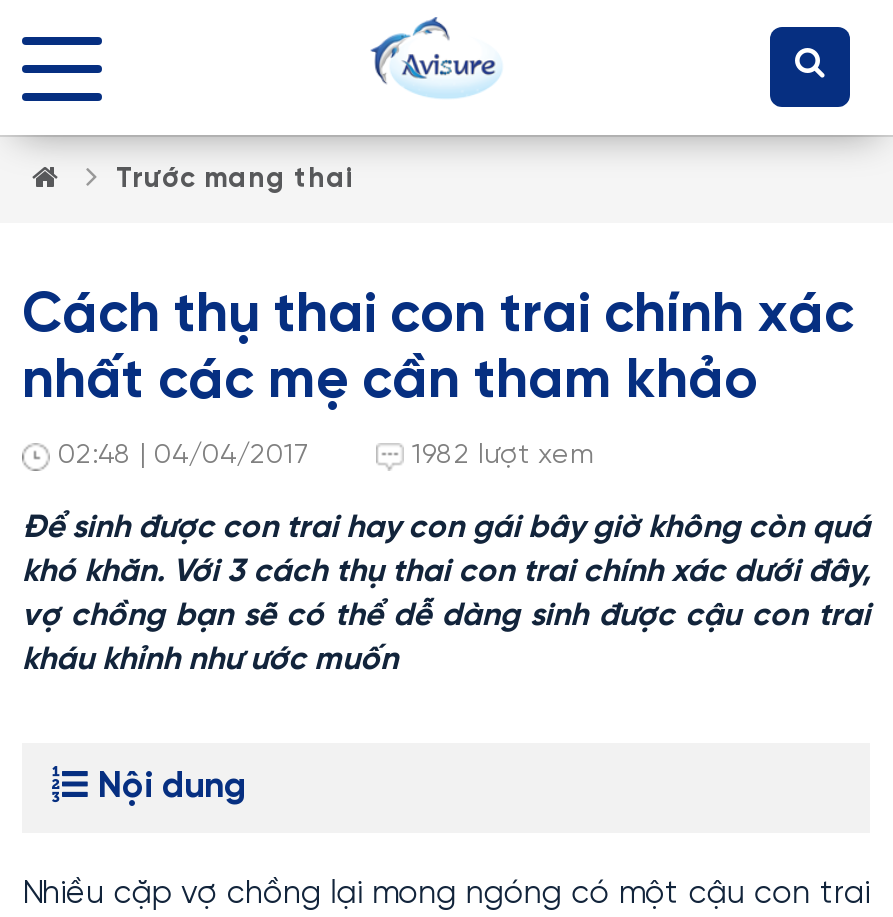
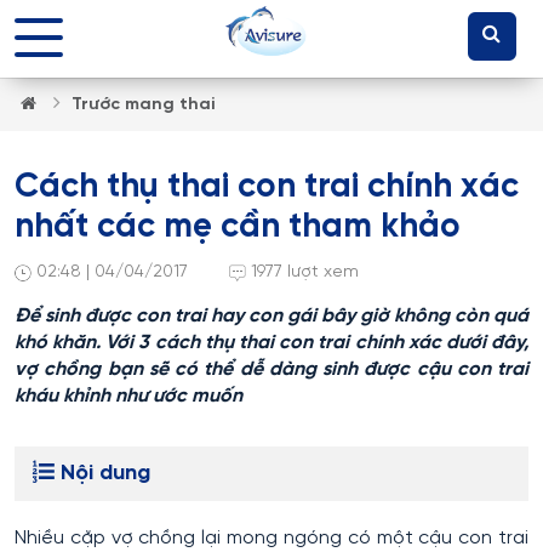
[412,441,596,471] 1982 lượt xem -> [251,263,359,281] 1977 lượt xem

